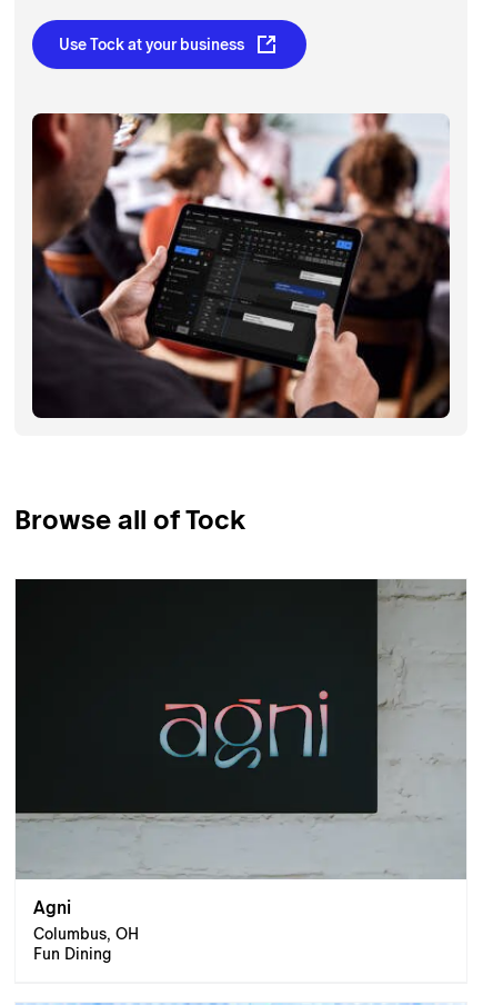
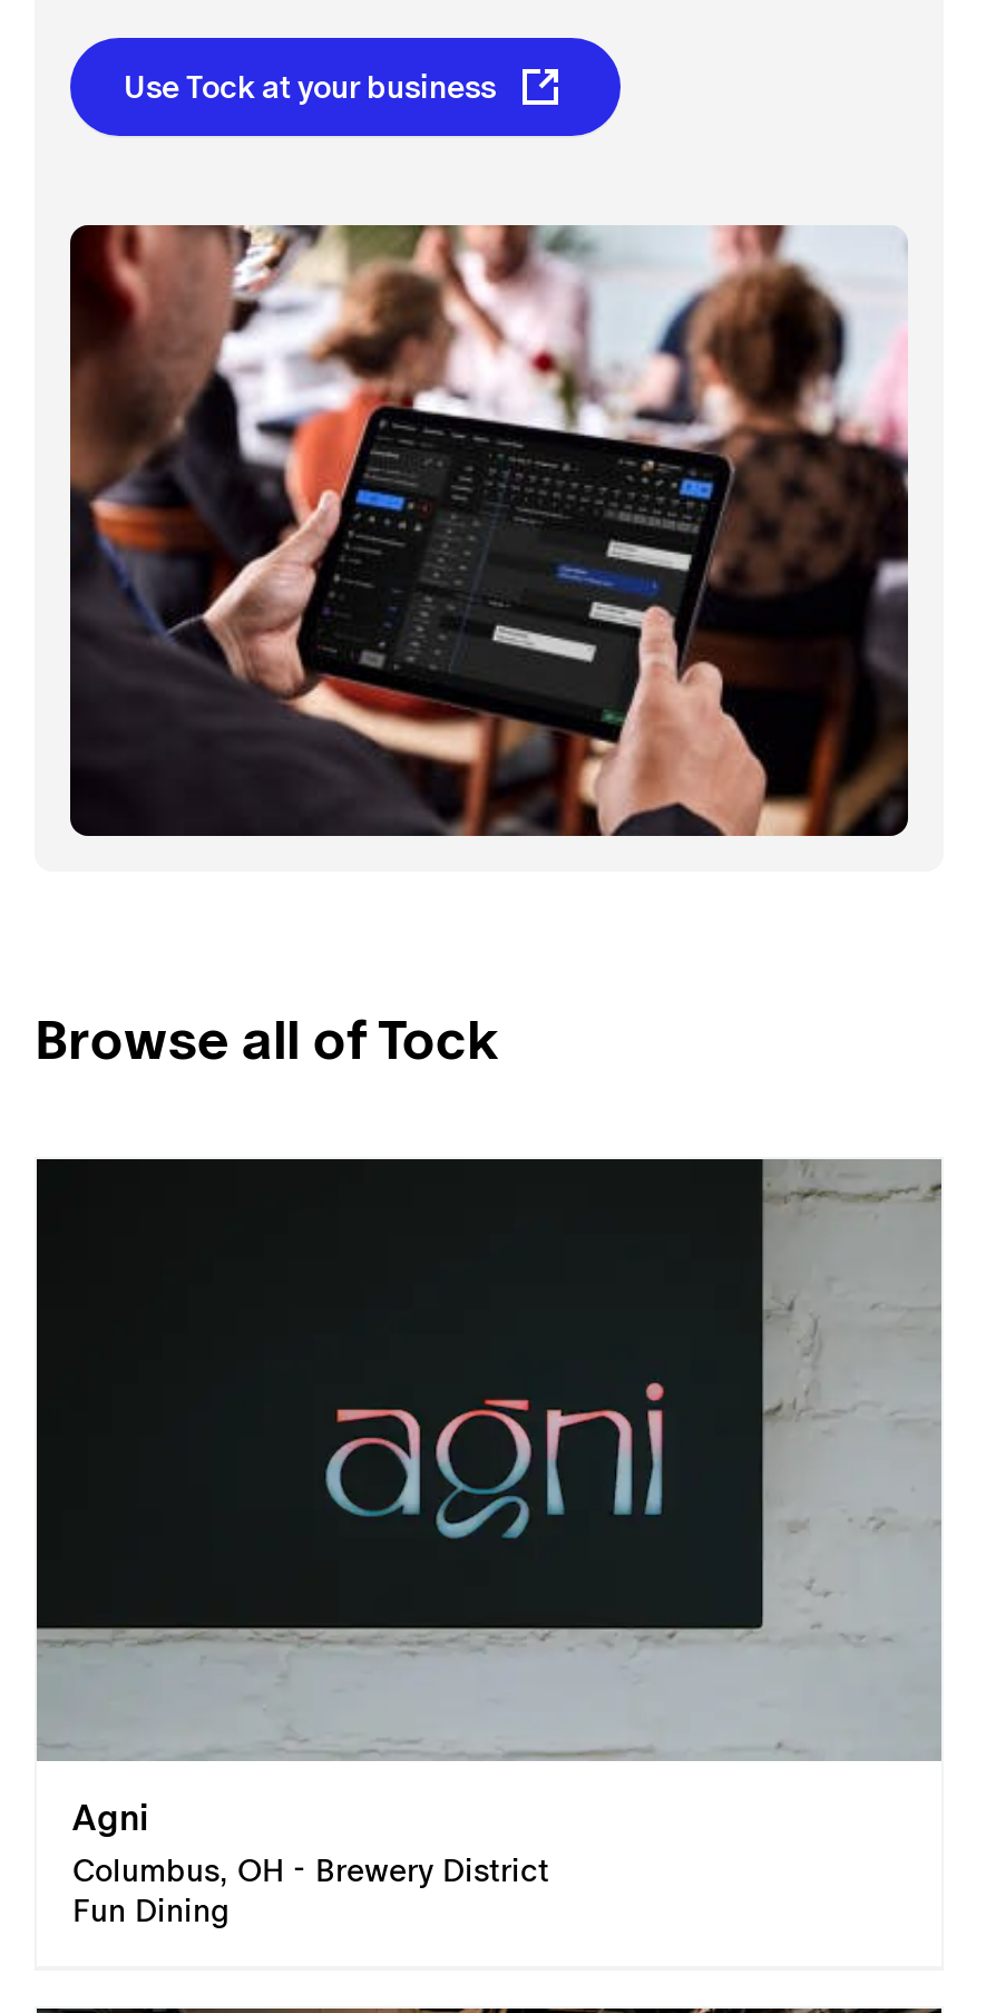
[33,925,139,943] Columbus, OH -> [72,1853,549,1889] Columbus, OH - Brewery District

